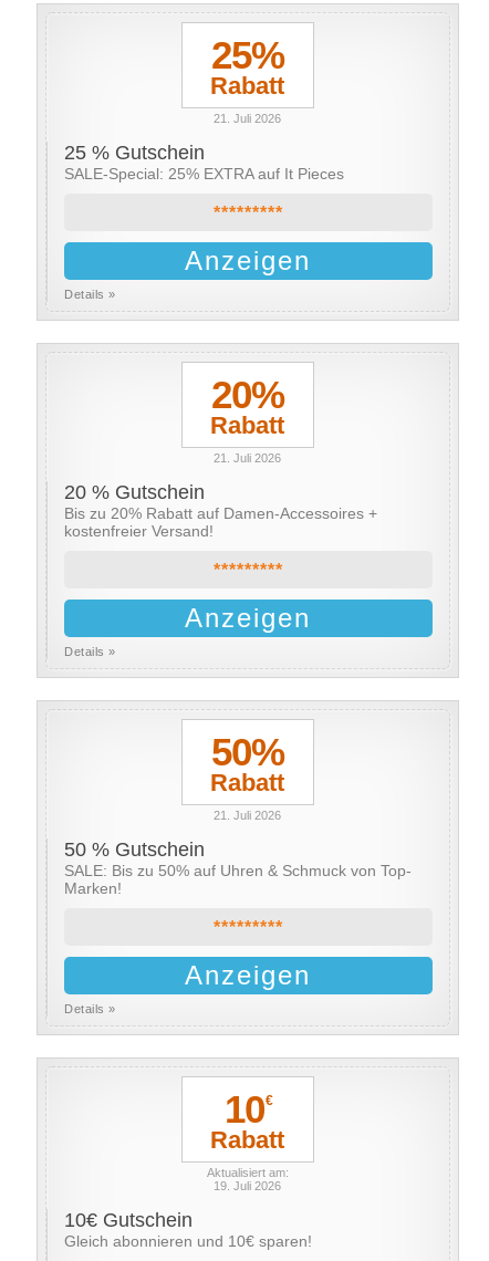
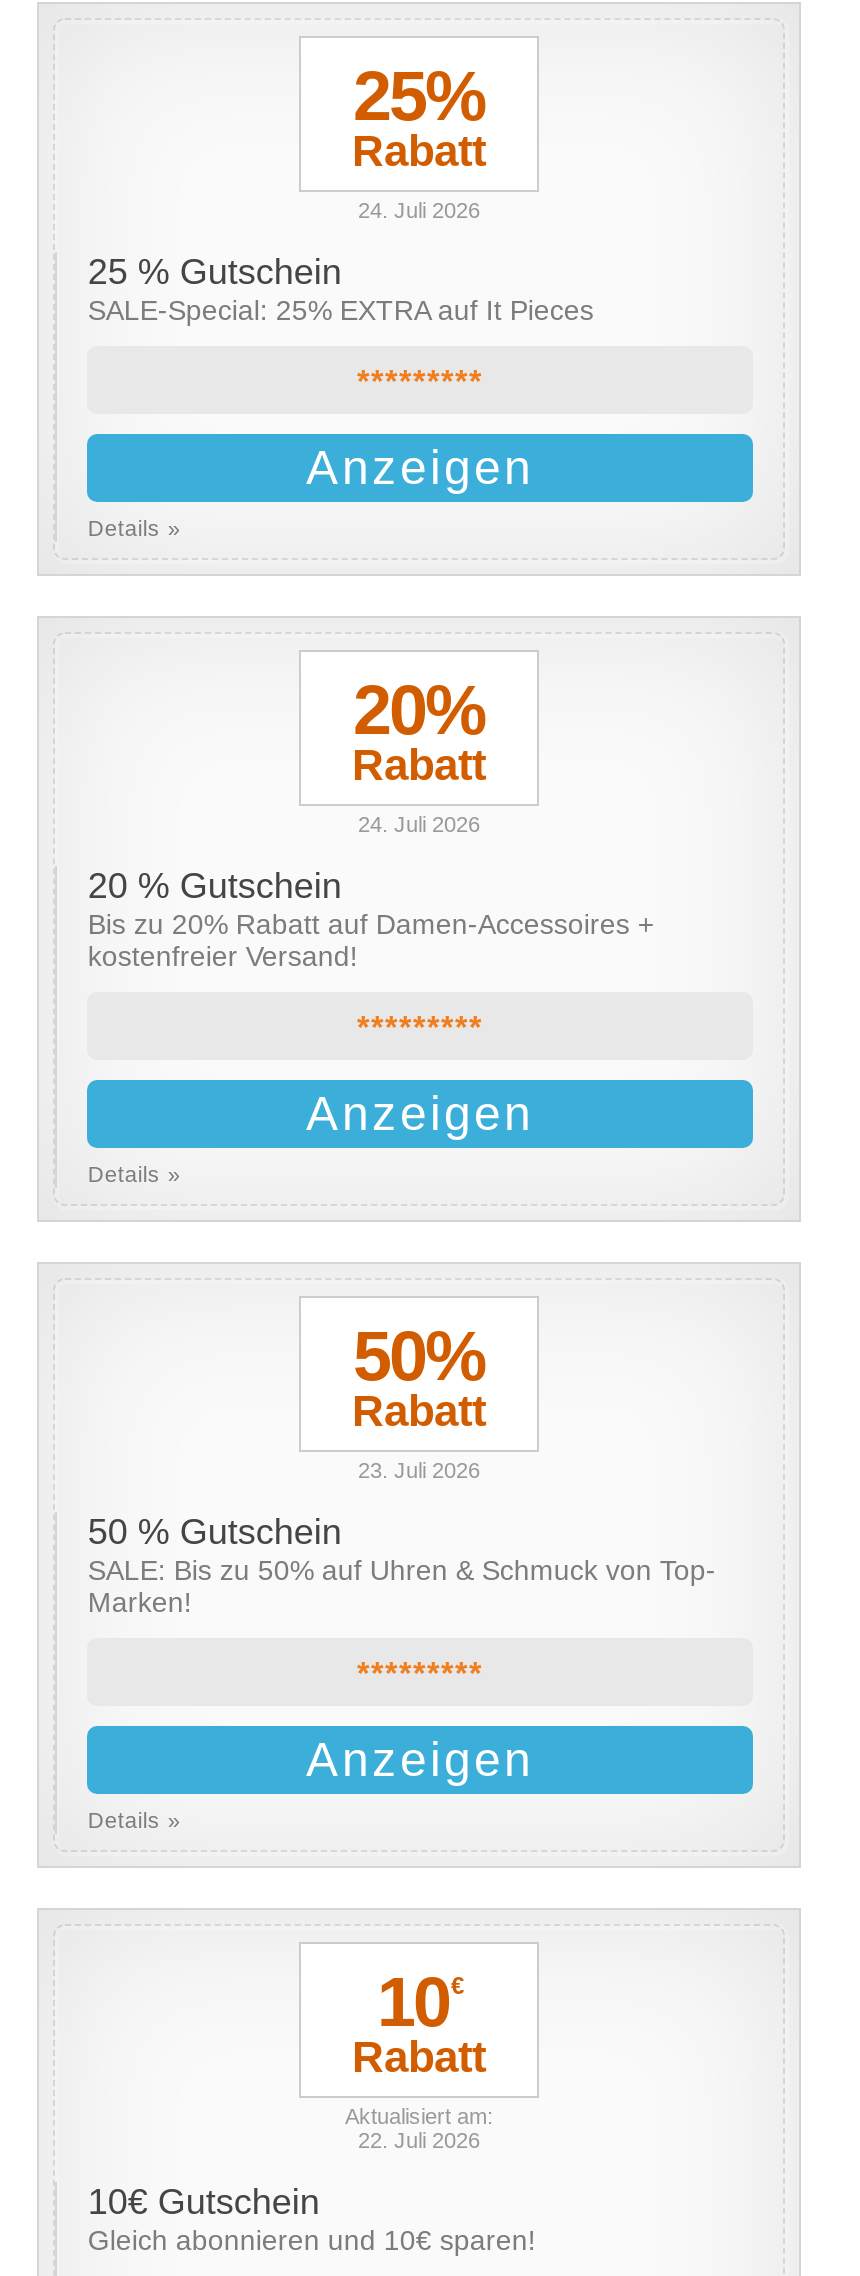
[214,112,282,125] 21. Juli 2026 -> [358,198,480,222] 24. Juli 2026
[214,451,282,465] 21. Juli 2026 -> [358,812,480,836] 24. Juli 2026
[214,809,282,822] 21. Juli 2026 -> [358,1458,480,1482] 23. Juli 2026
[214,1179,282,1192] 19. Juli 2026 -> [358,2128,480,2152] 22. Juli 2026

